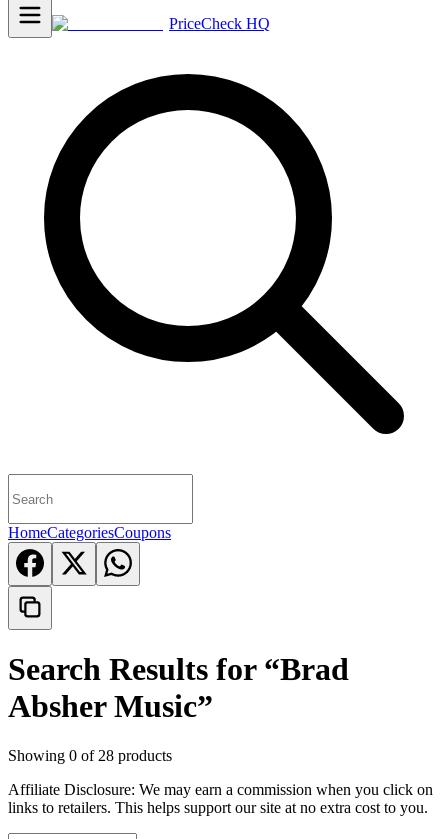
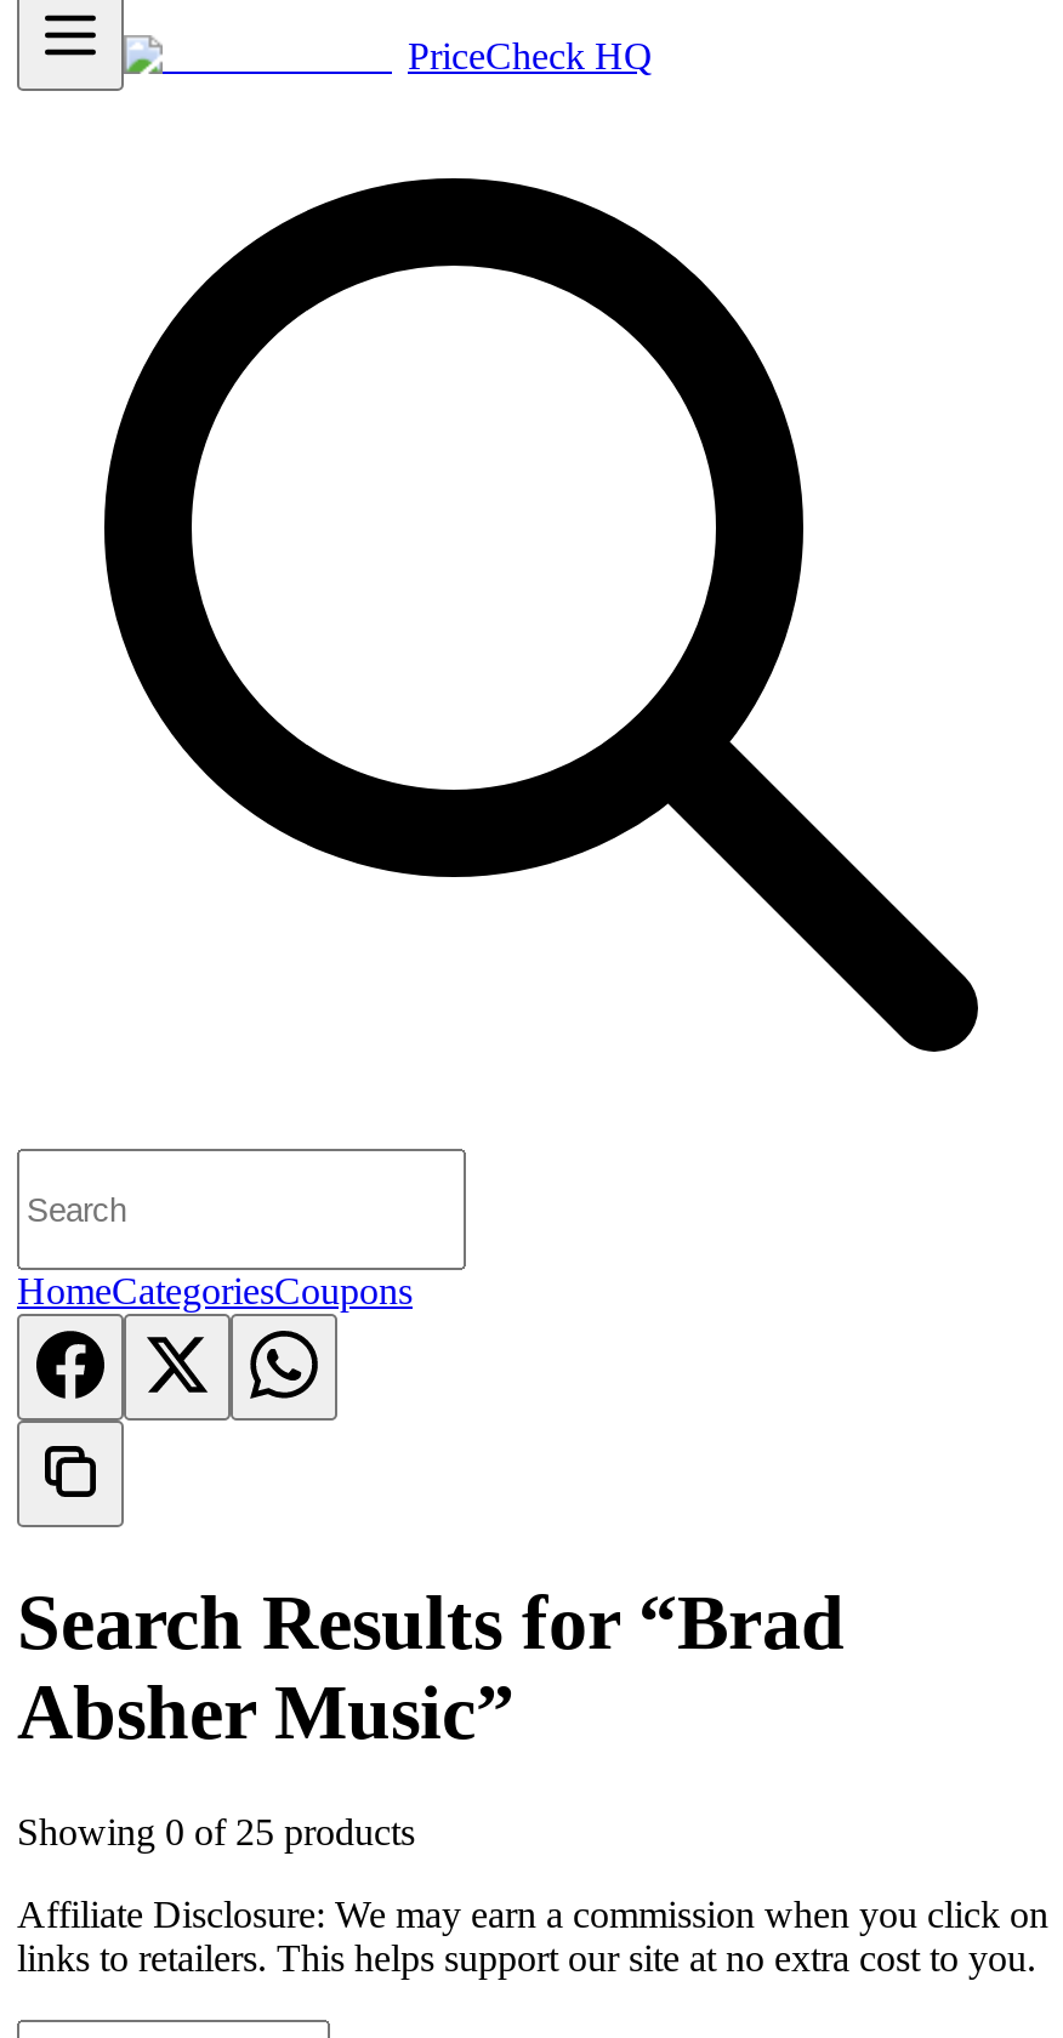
[8,747,172,764] Showing 0 of 28 products -> [17,1811,415,1852] Showing 0 of 25 products

